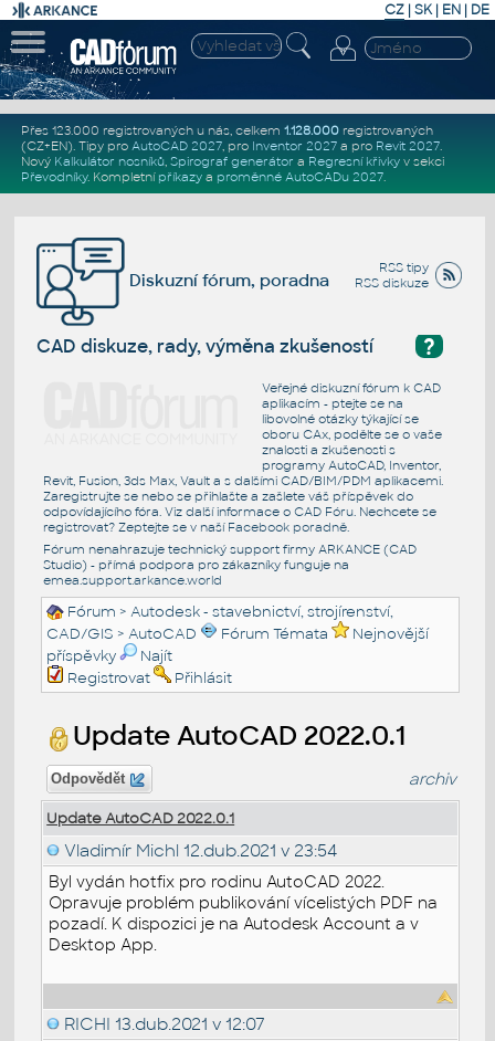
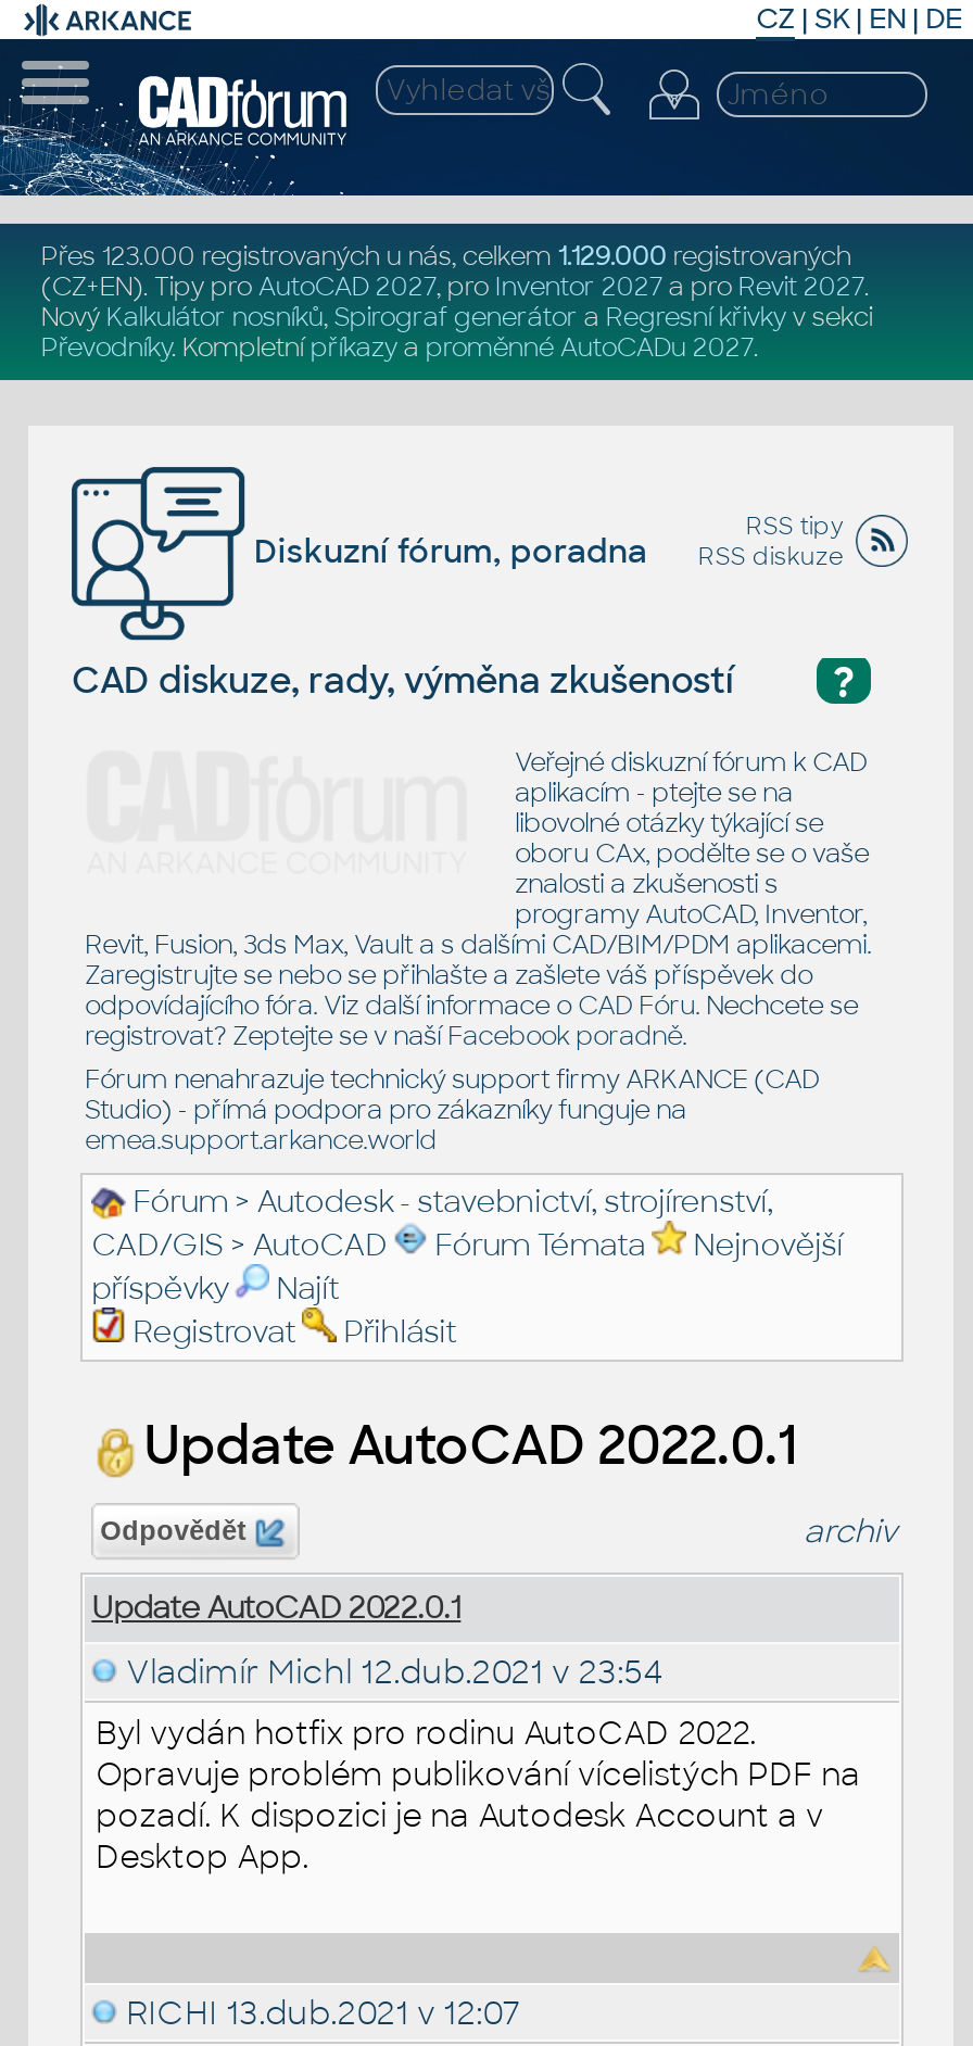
[21,123,433,138] Přes 123.000 registrovaných u nás, celkem 1.128.000 registrovaných -> [41,241,851,271] Přes 123.000 registrovaných u nás, celkem 1.129.000 registrovaných

